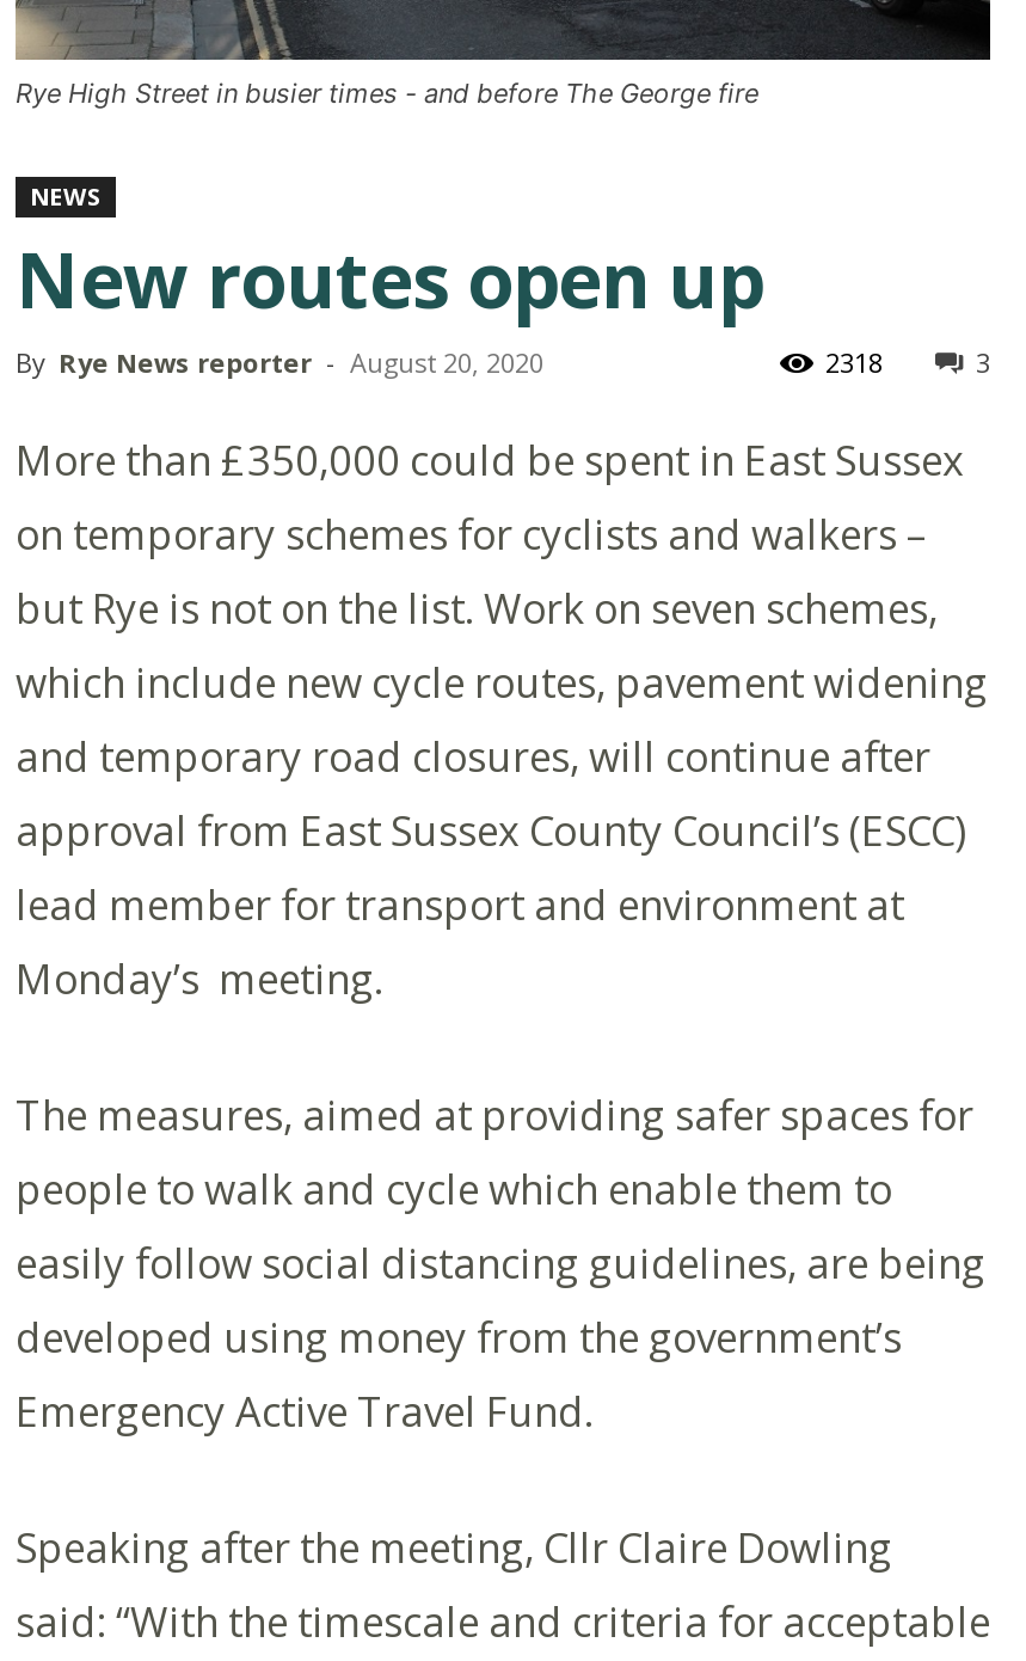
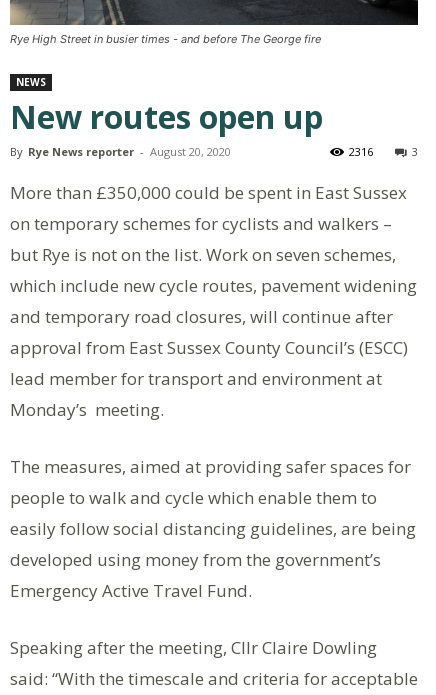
[825,344,883,380] 2318 -> [349,144,373,159] 2316

